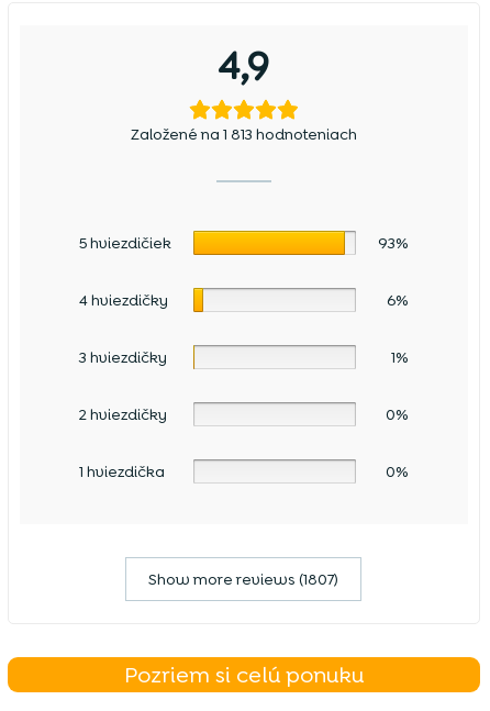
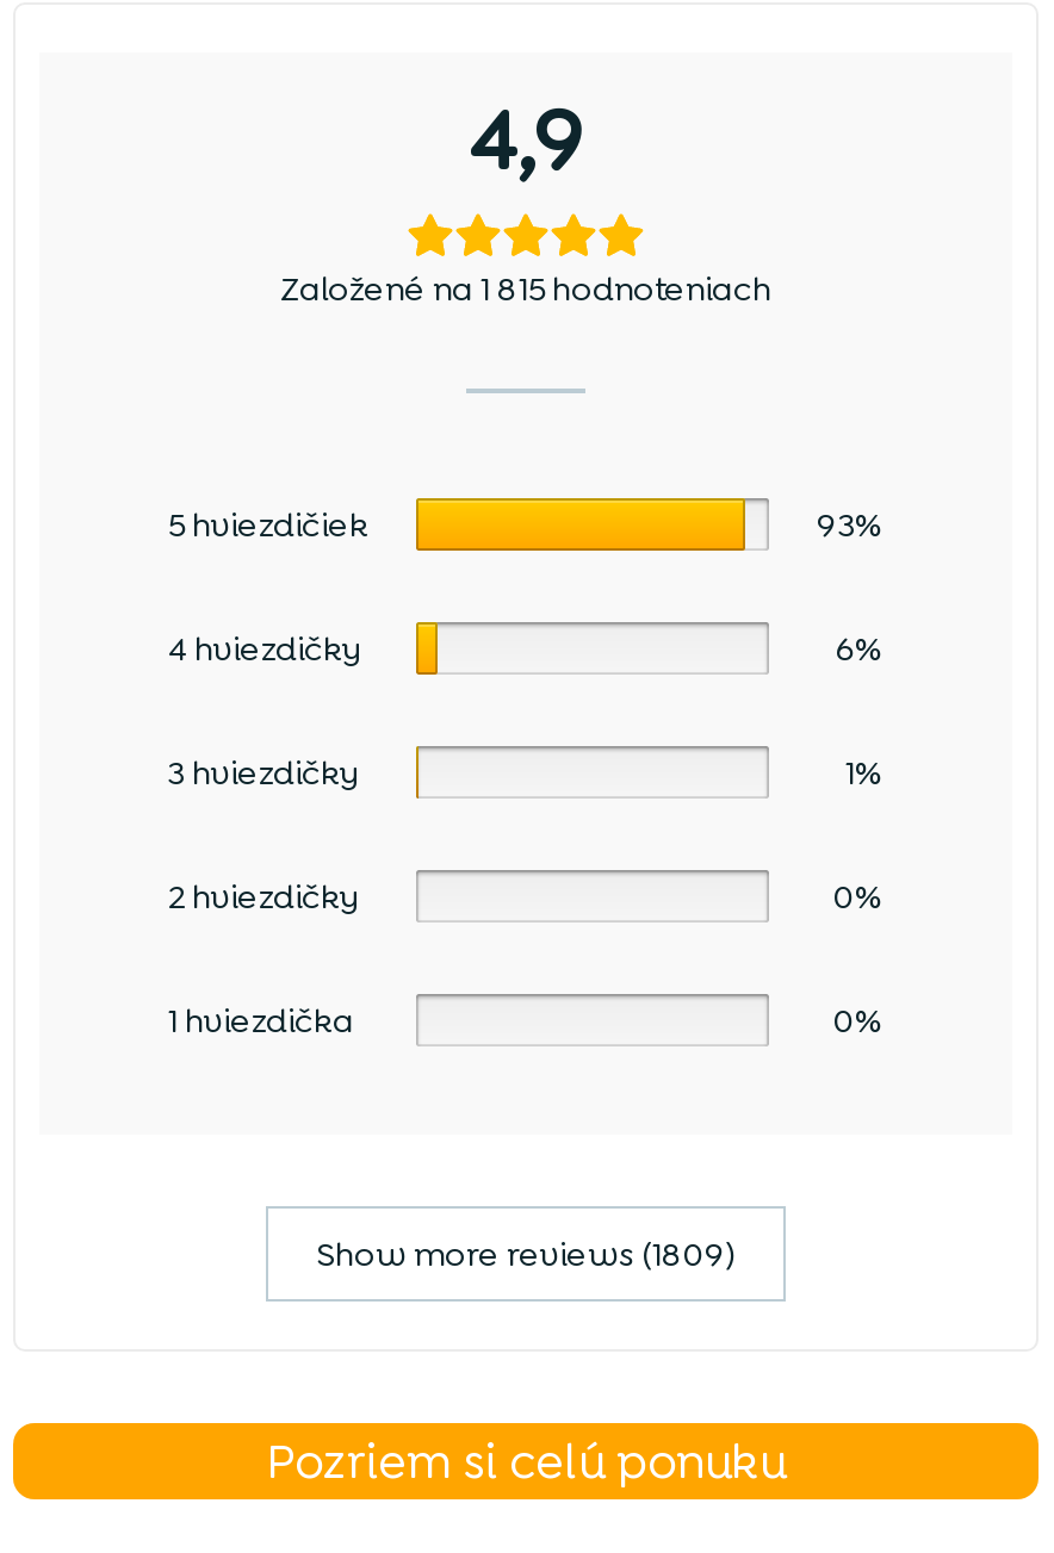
[131,124,357,143] Založené na 1 813 hodnoteniach -> [280,266,771,309] Založené na 1 815 hodnoteniach
[149,569,339,588] Show more reviews (1807) -> [316,1231,736,1274] Show more reviews (1809)

